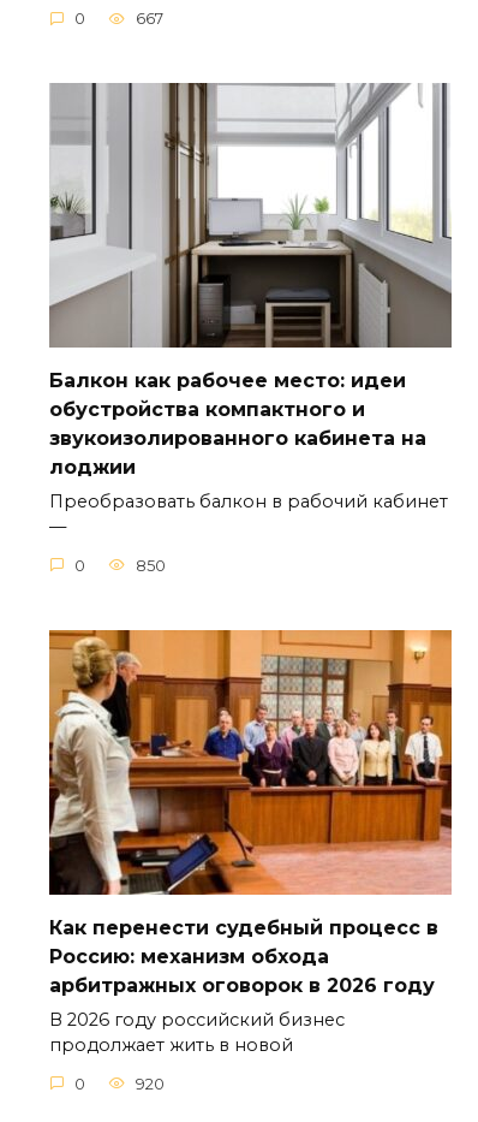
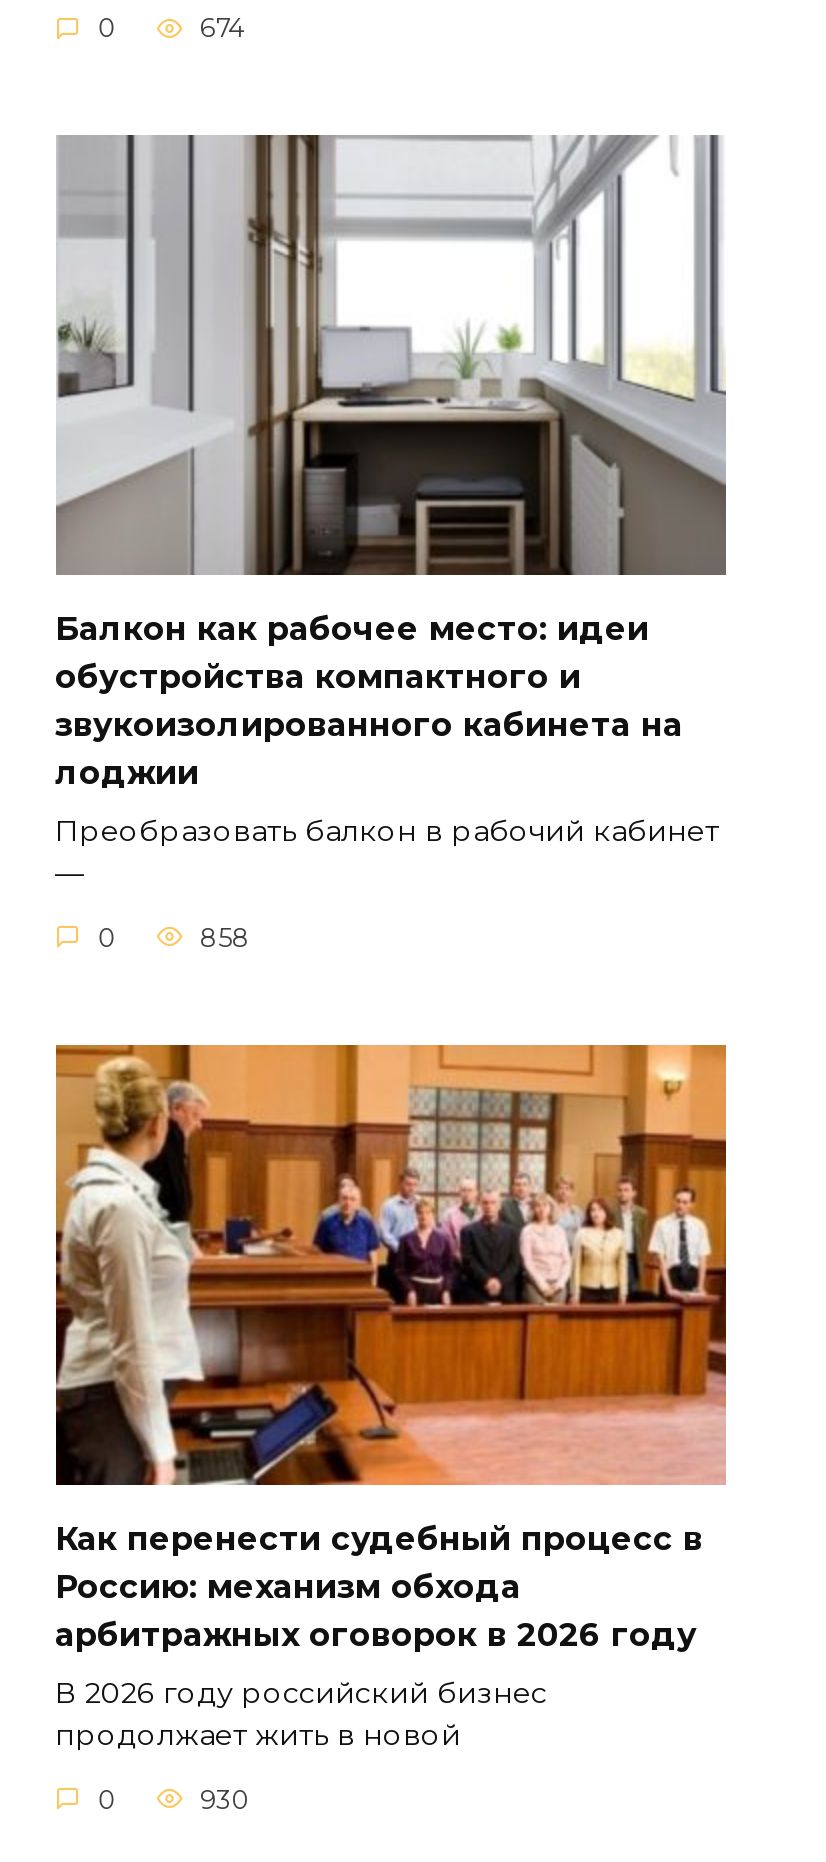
[136,10,163,28] 667 -> [200,13,244,43] 674
[136,557,166,575] 850 -> [200,923,250,953] 858
[136,1075,165,1093] 920 -> [200,1784,250,1814] 930

